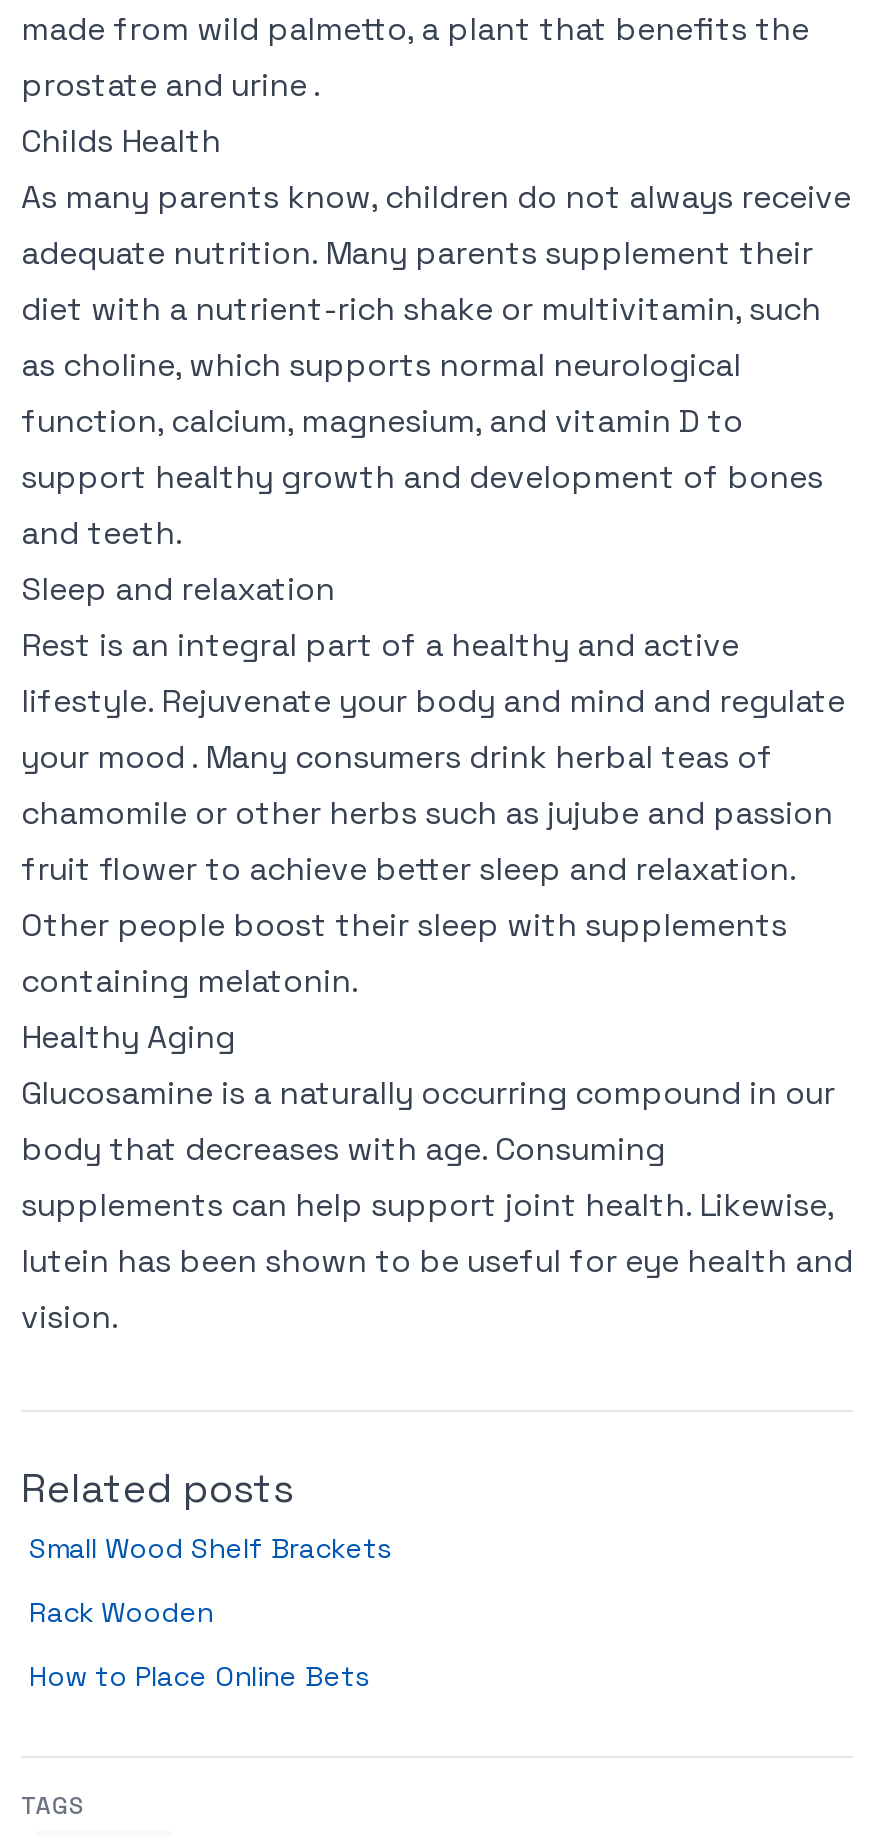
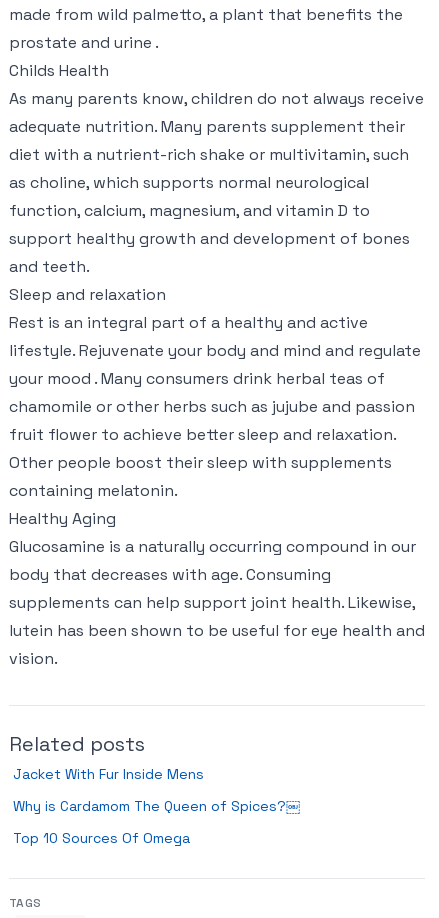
[29,1530,393,1566] Small Wood Shelf Brackets -> [13,765,204,783] Jacket With Fur Inside Mens
[29,1594,213,1630] Rack Wooden -> [13,797,300,815] Why is Cardamom The Queen of Spices?￼
[29,1658,371,1694] How to Place Online Bets -> [13,829,190,847] Top 10 Sources Of Omega

